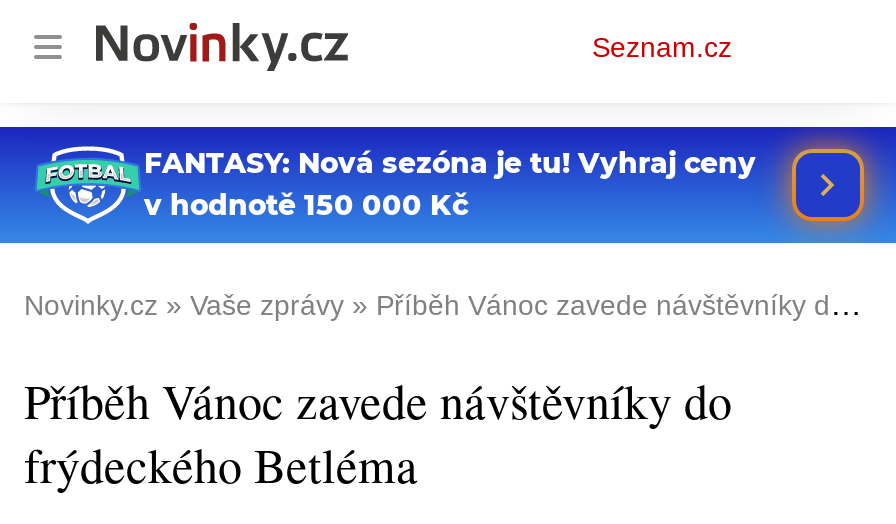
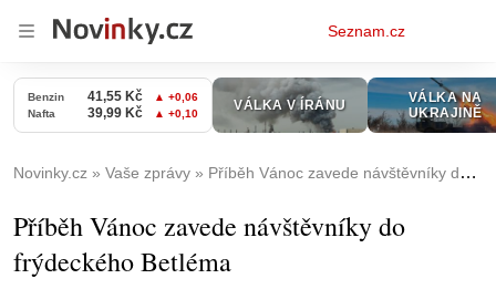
[6,125,890,245] [image] -> [3,75,493,138] [image]

